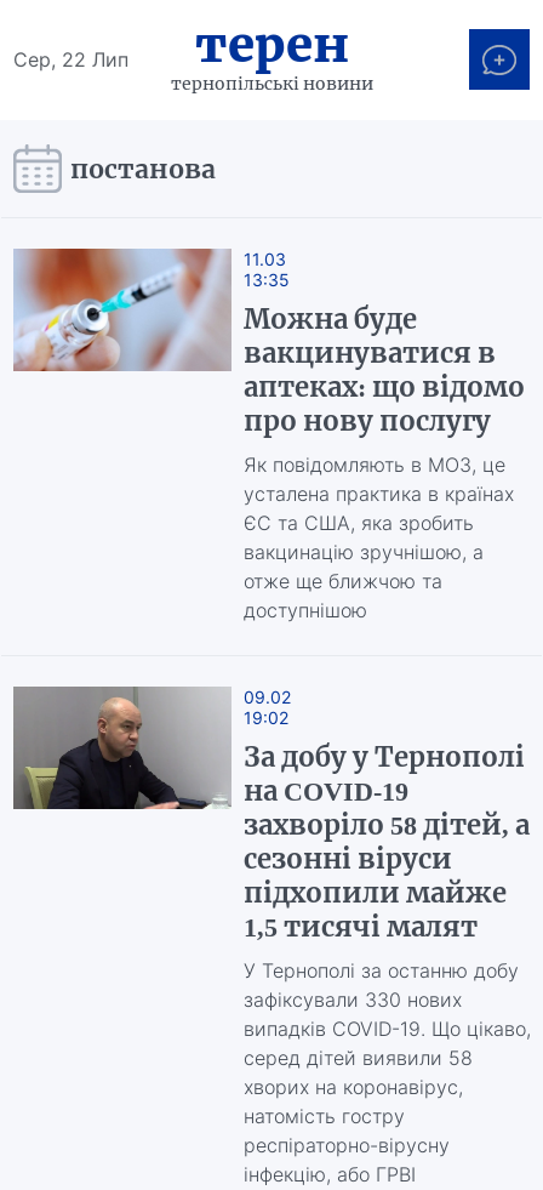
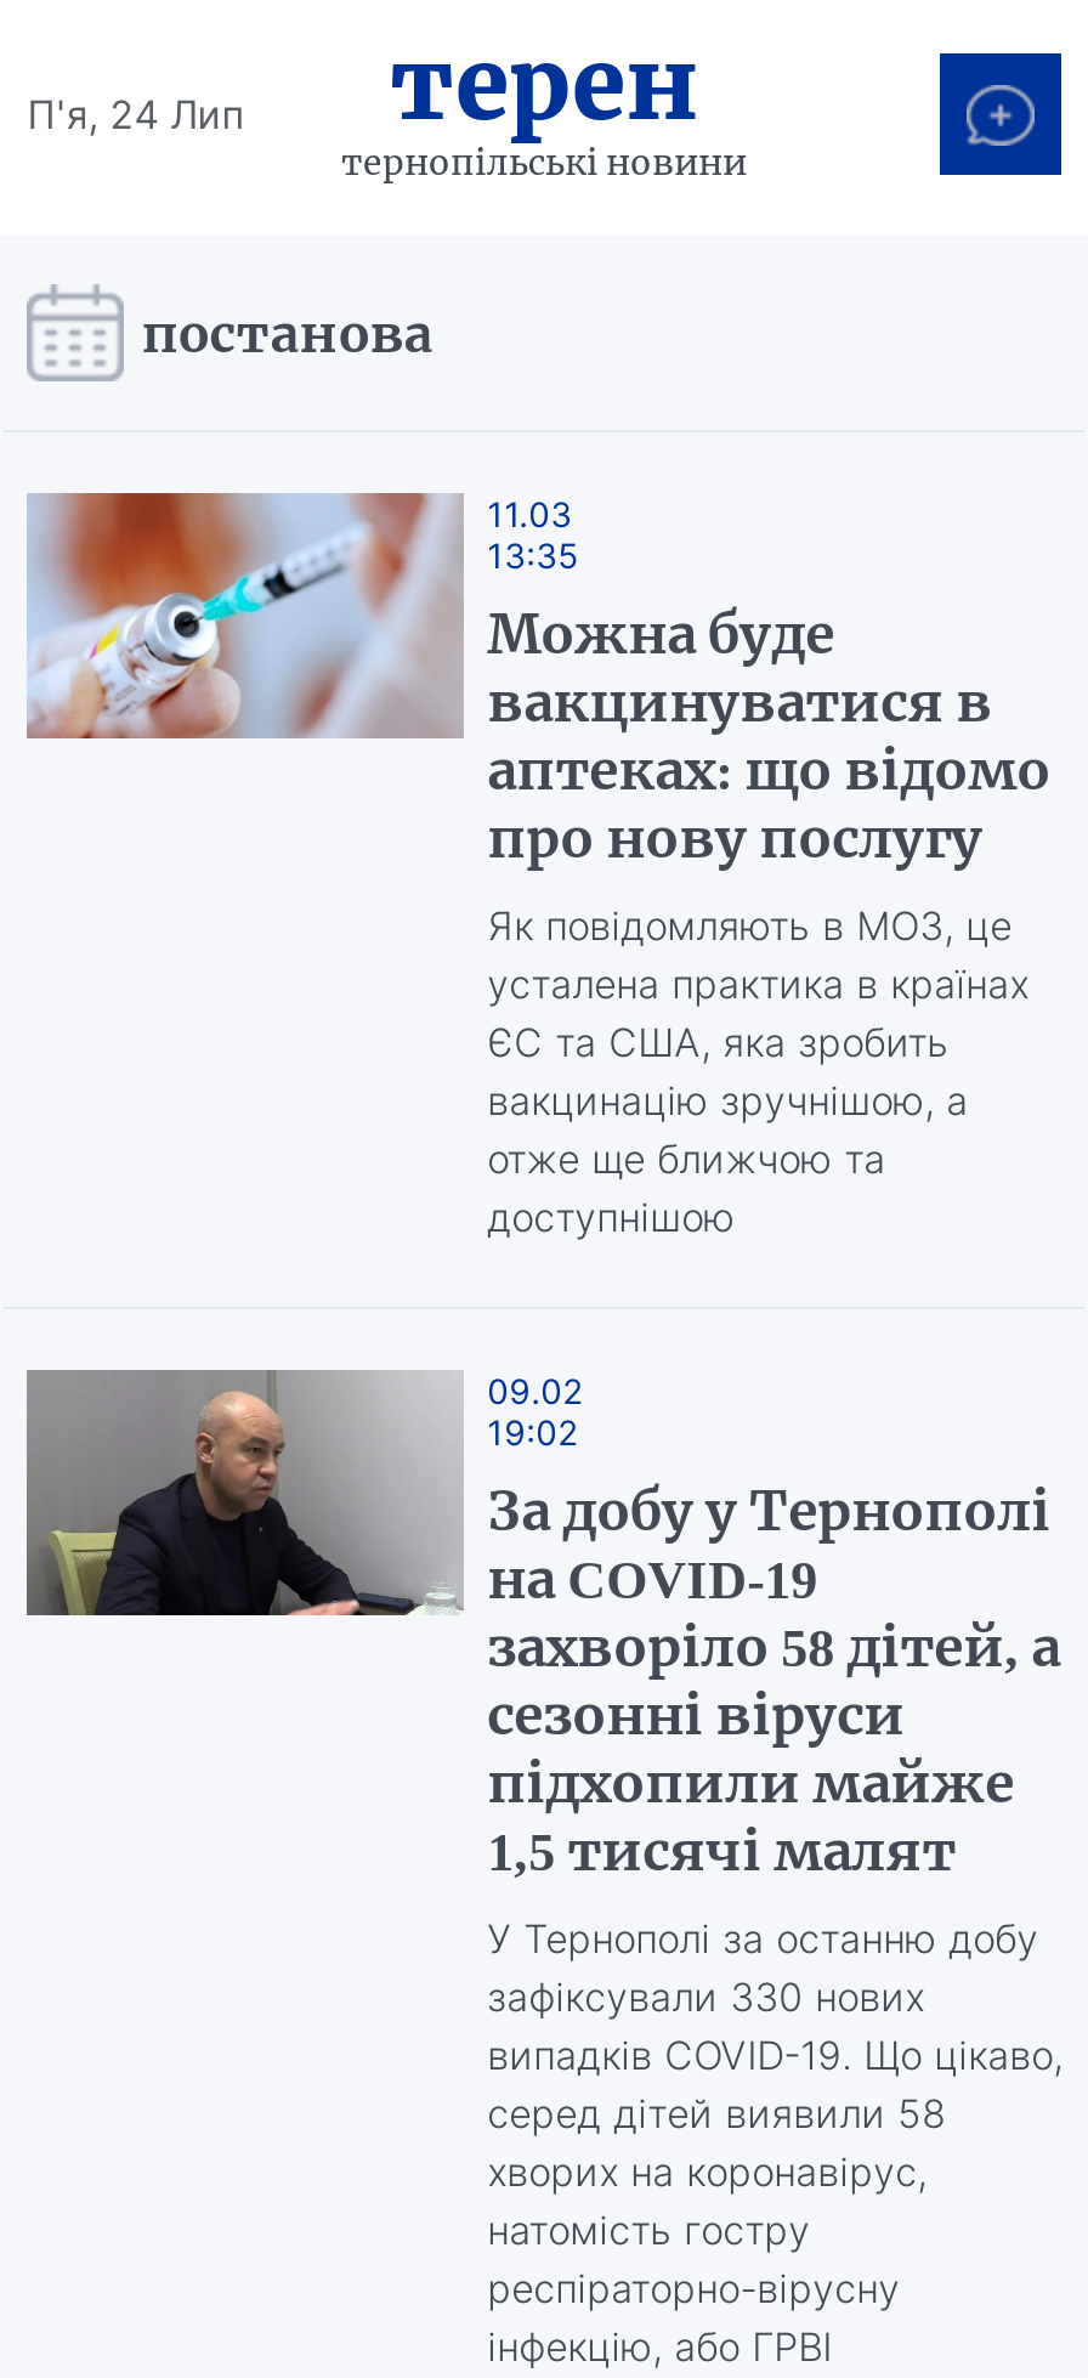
[14,47,129,72] Сер, 22 Лип -> [27,90,243,138] П'я, 24 Лип

